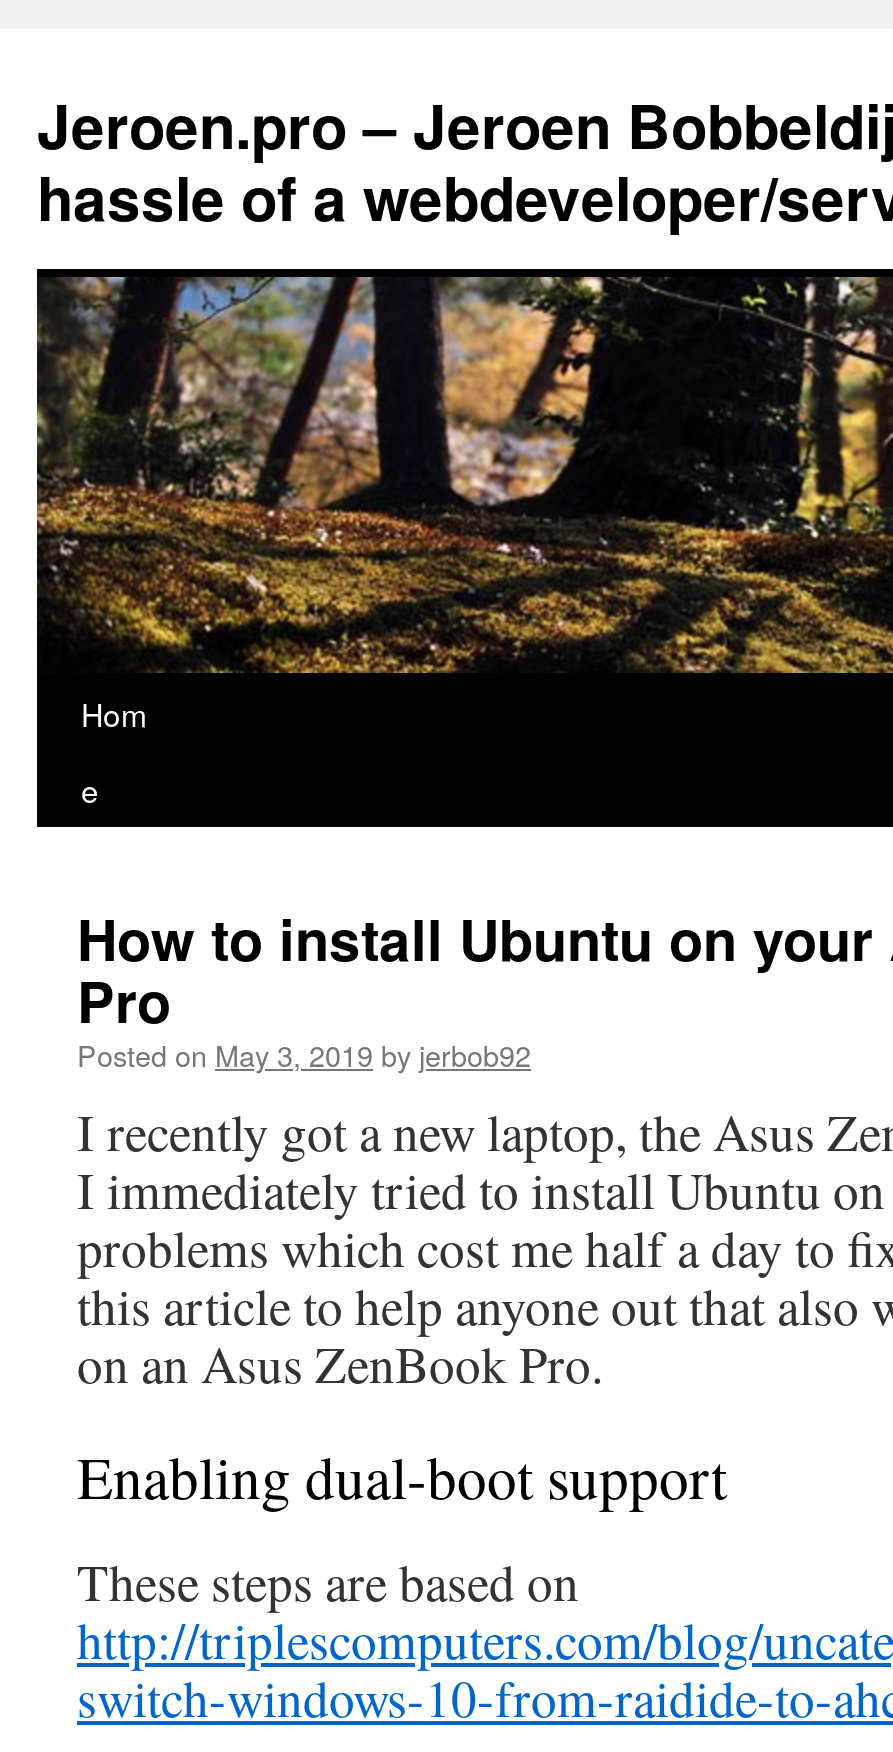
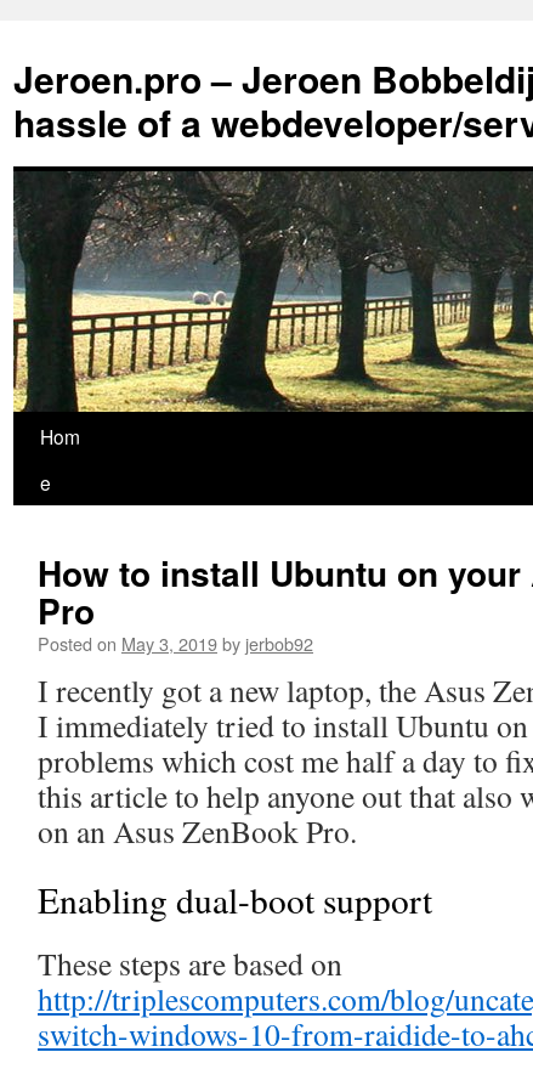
[35,275,887,673] [image] -> [12,171,529,413] [image]

